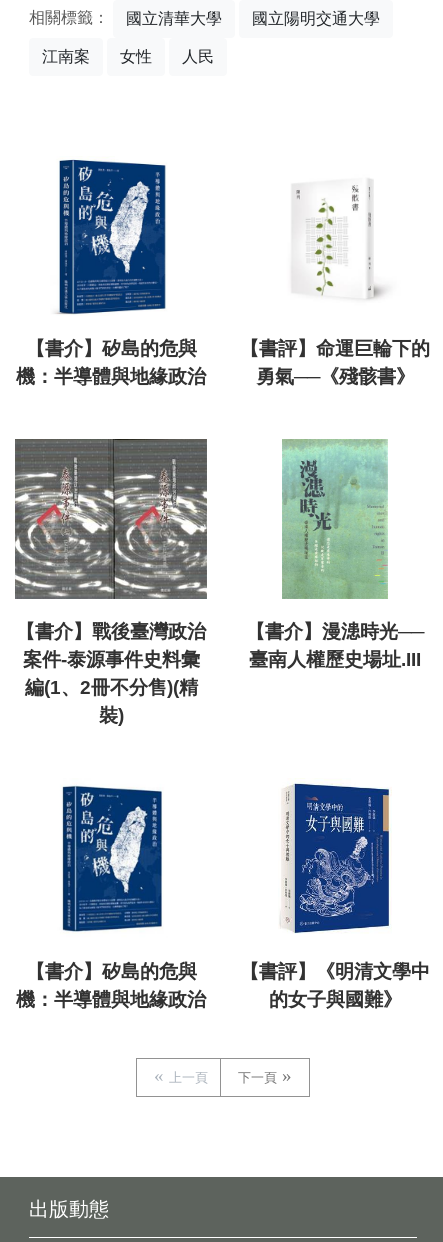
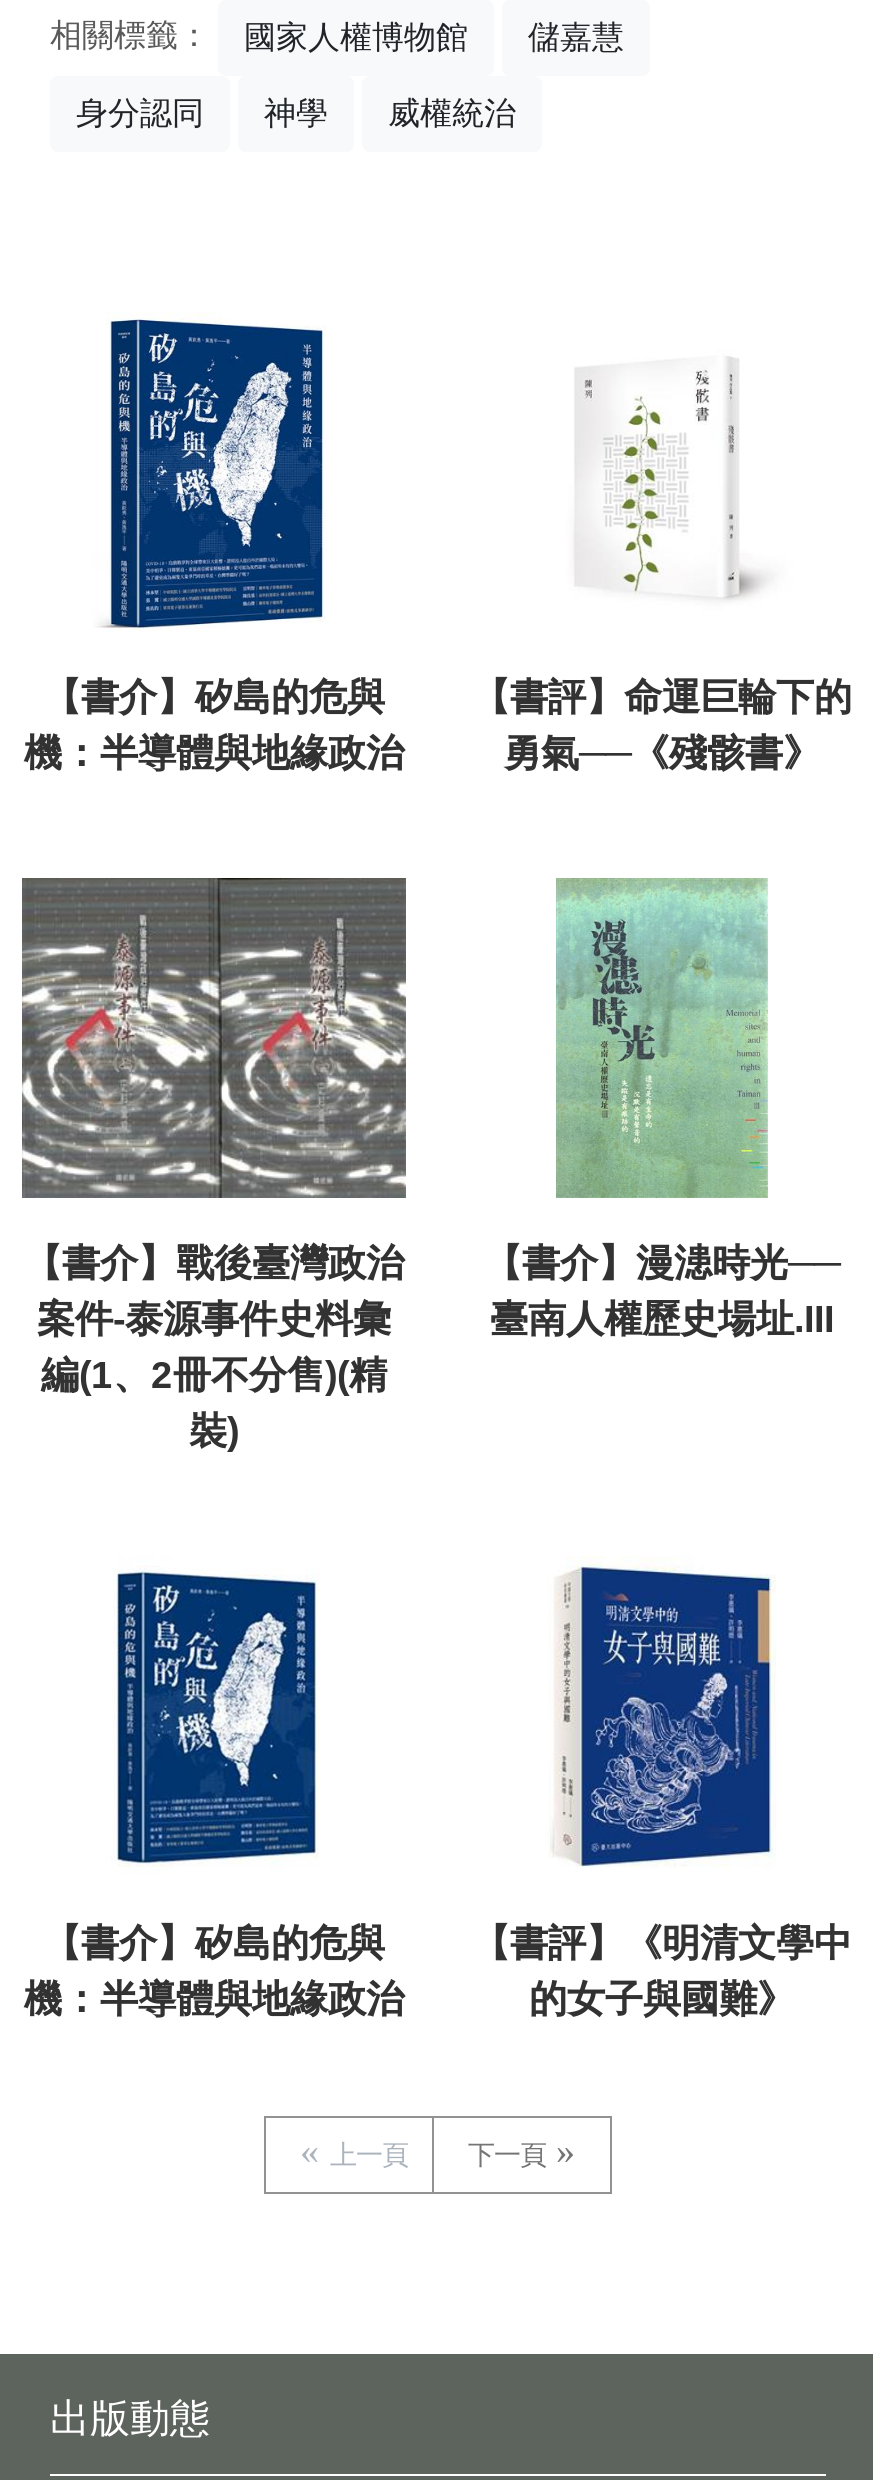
[126,10,380,27] 國立清華大學 | 國立陽明交通大學 -> [244,20,624,54] 國家人權博物館 | 儲嘉慧
[42,48,214,65] 江南案 | 女性 | 人民 -> [76,96,516,130] 身分認同 | 神學 | 威權統治

